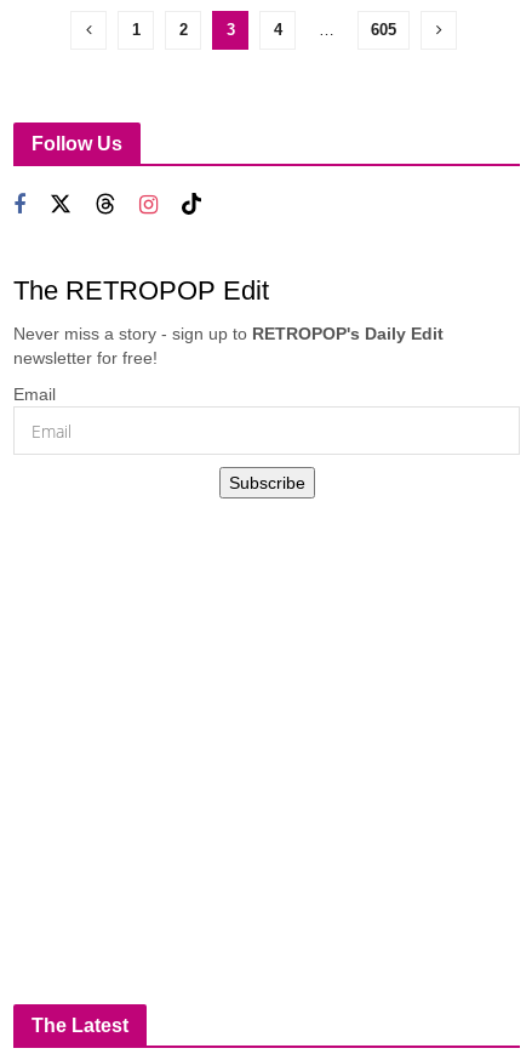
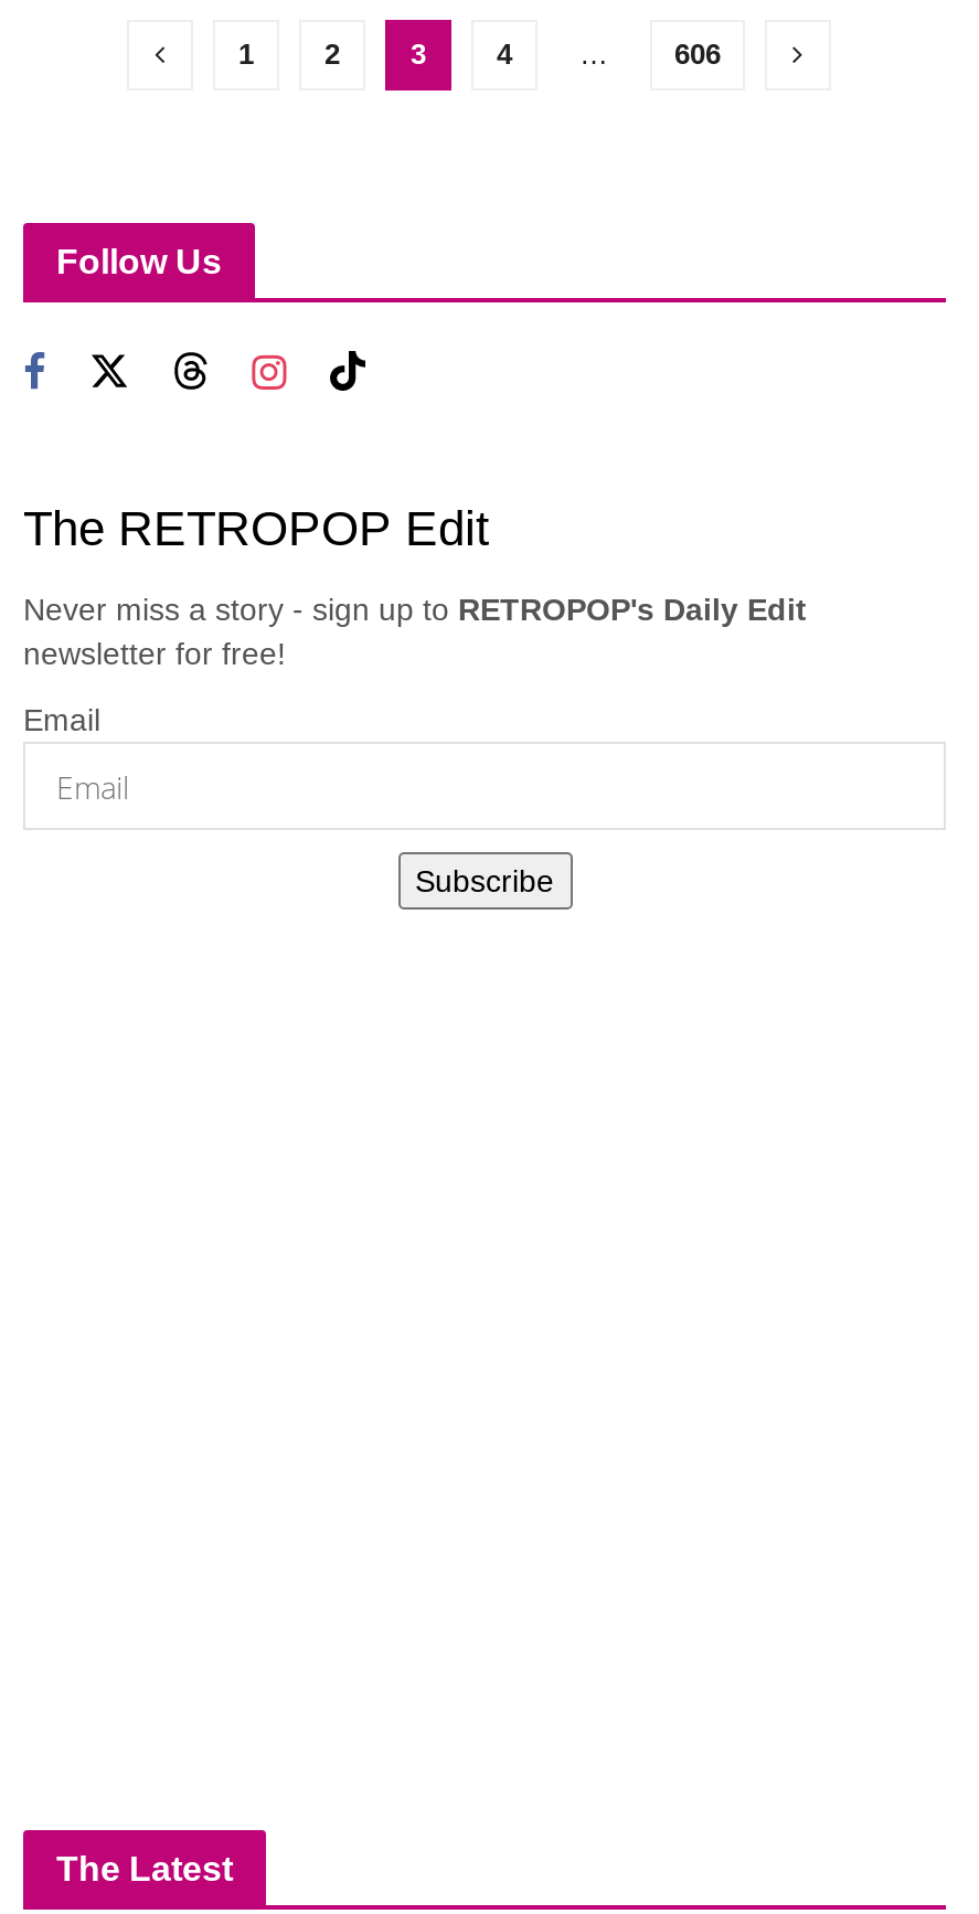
[371,20,396,38] 605 -> [674,39,721,72] 606

